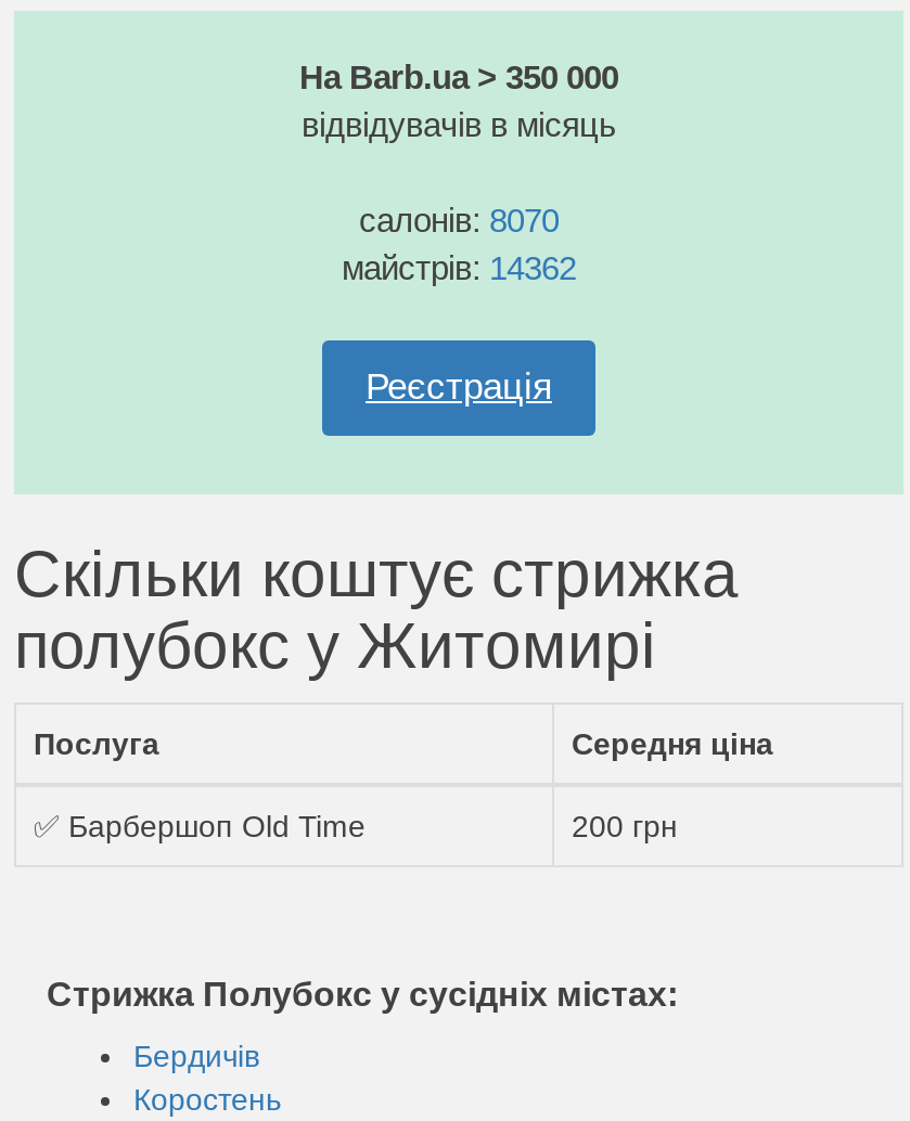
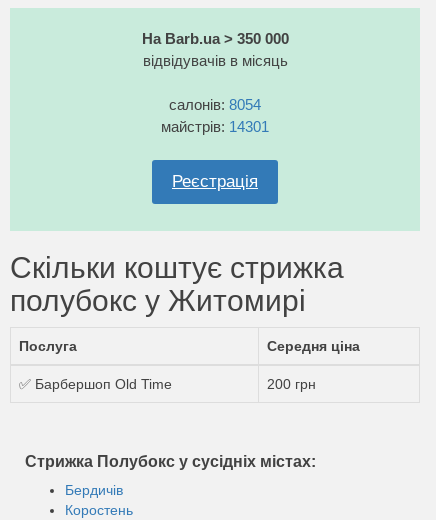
[359,202,559,239] салонів: 8070 -> [169,96,261,113] салонів: 8054
[342,249,576,286] майстрів: 14362 -> [161,118,269,135] майстрів: 14301

